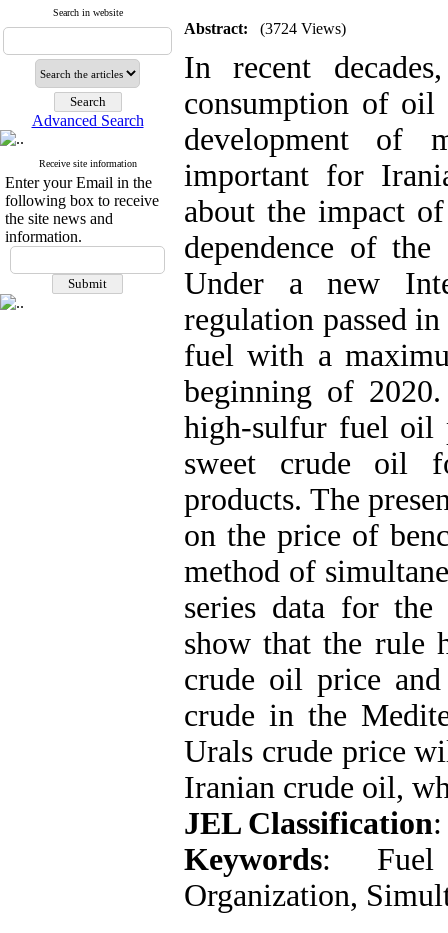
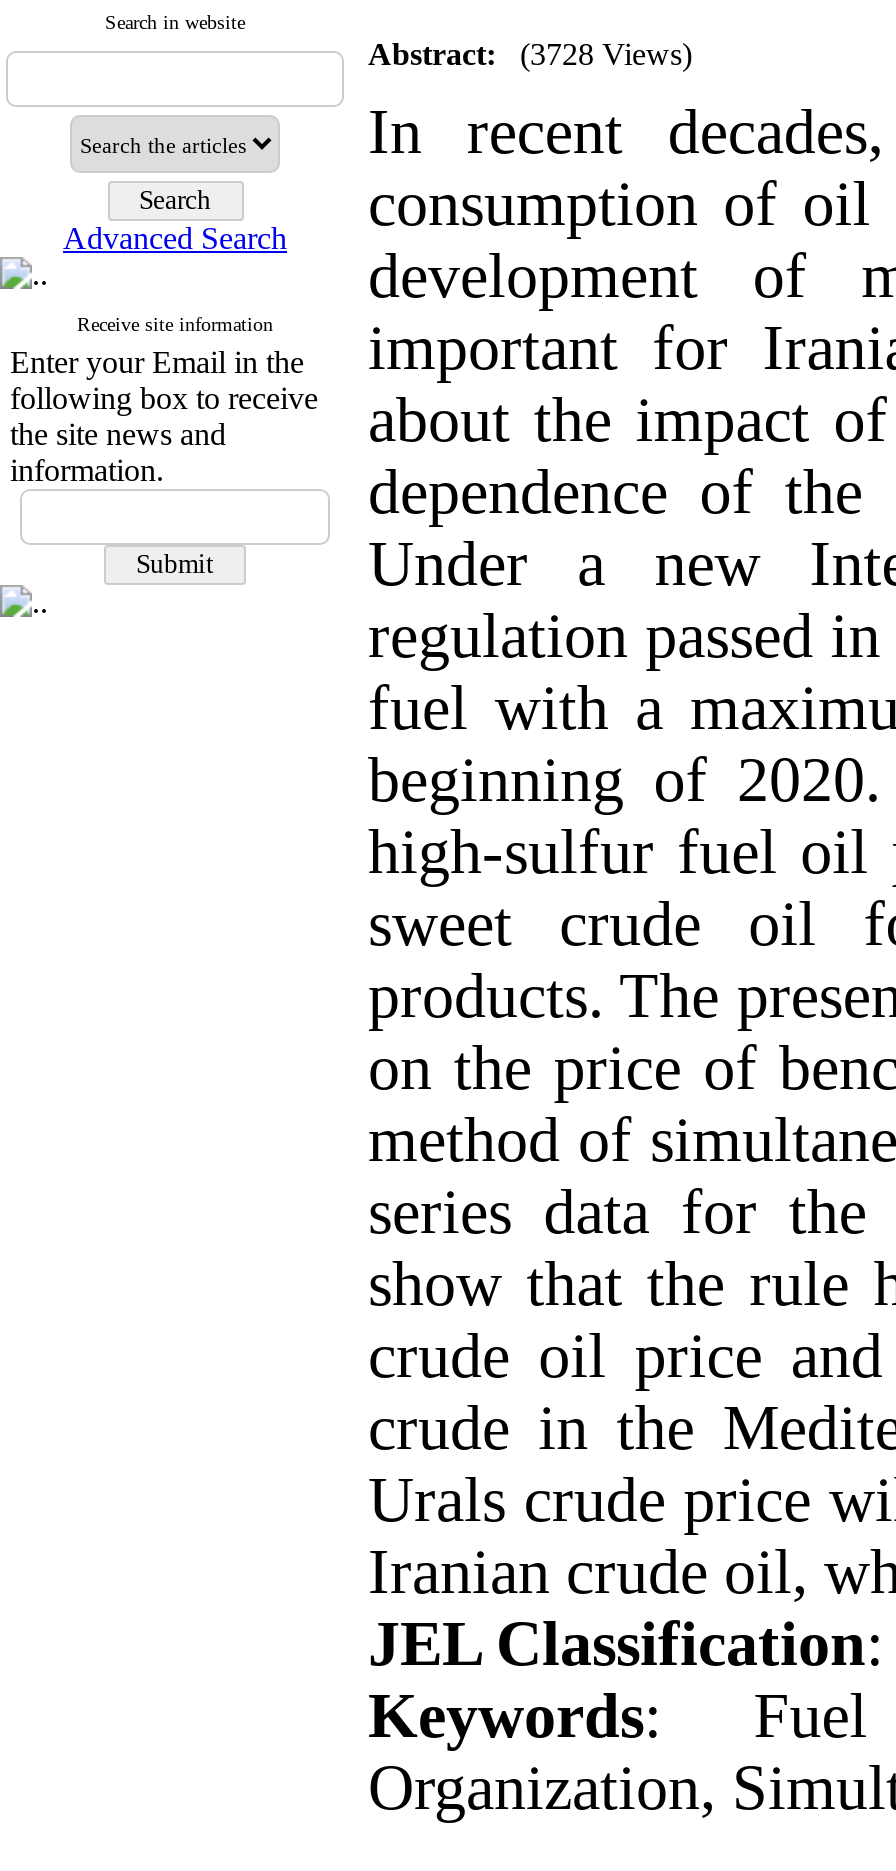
[184,20,346,37] Abstract: (3724 Views) -> [368,37,692,71] Abstract: (3728 Views)

